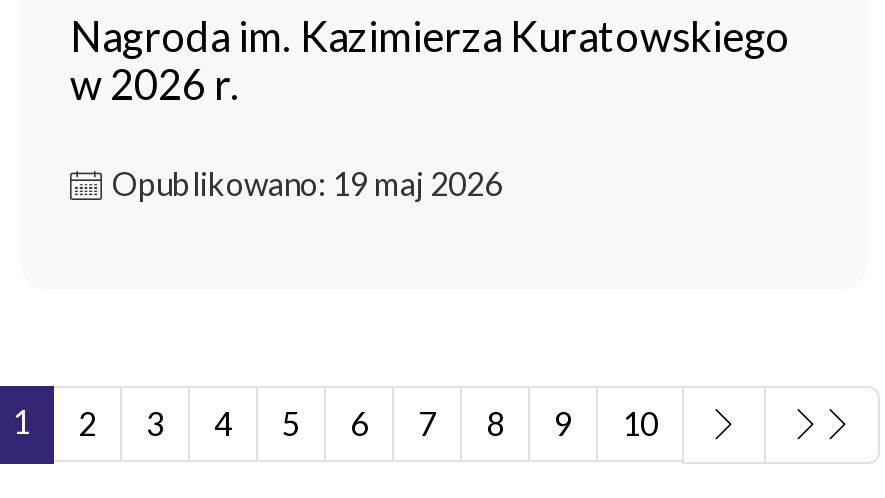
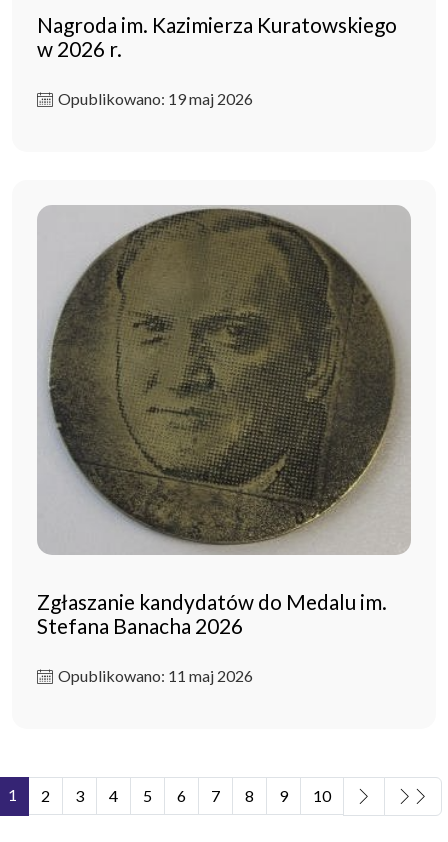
none -> [37,205,412,685] [image] | Zgłaszanie kandydatów do Medalu im. | Stefana Banacha 2026 | Opublikowano: 11 maj 2026

